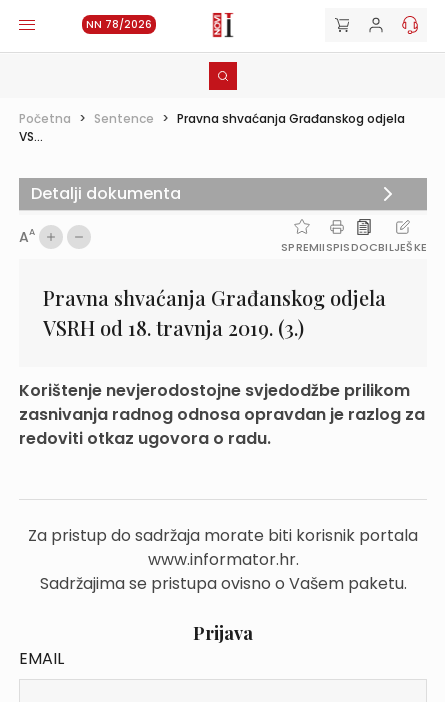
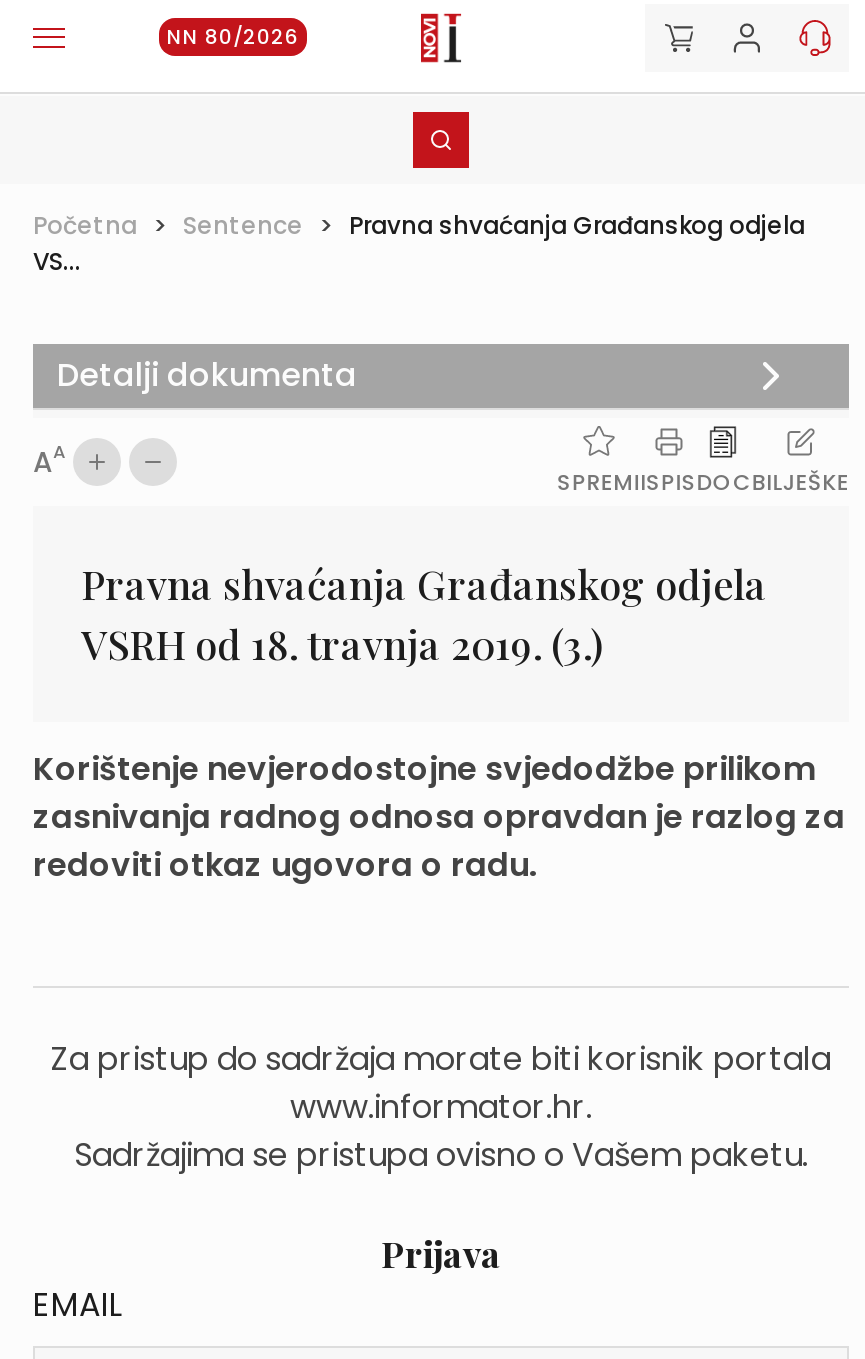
[86,17,152,32] NN 78/2026 -> [167,22,299,52] NN 80/2026

